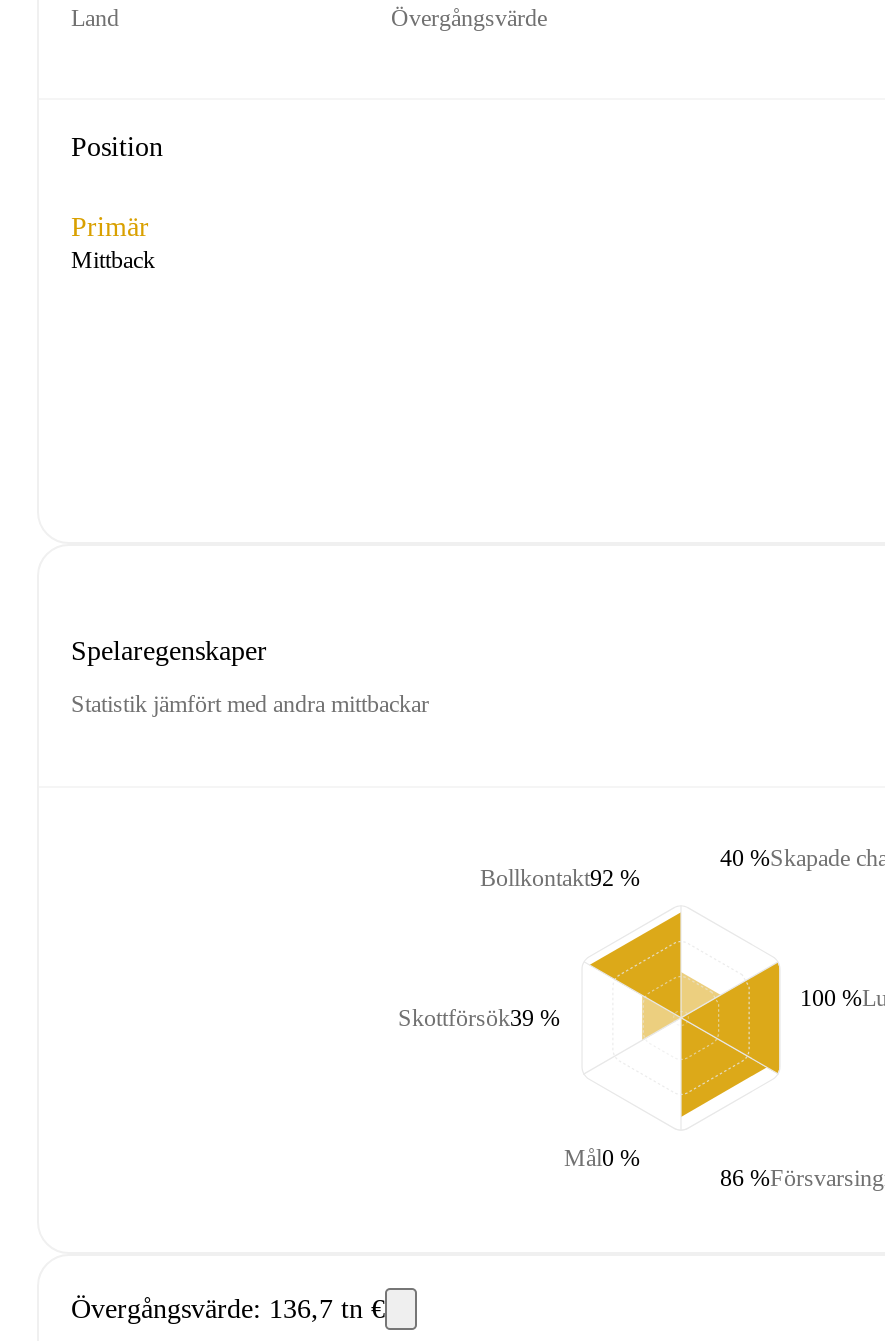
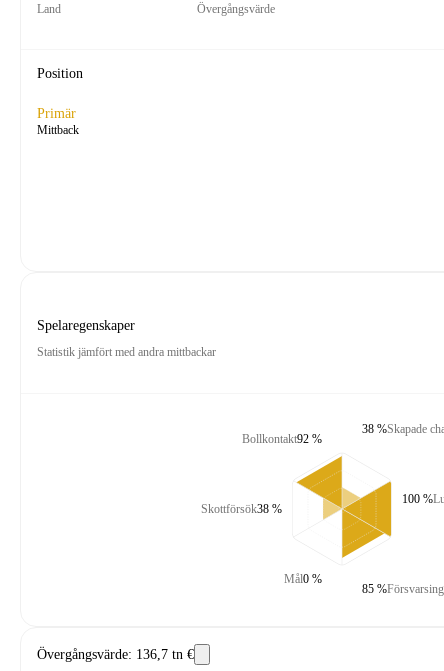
[720,843,770,871] 40 % -> [361,421,386,435] 38 %
[398,1003,560,1031] Skottförsök39 % -> [200,501,281,515] Skottförsök38 %
[720,1163,770,1191] 86 % -> [361,581,386,595] 85 %

